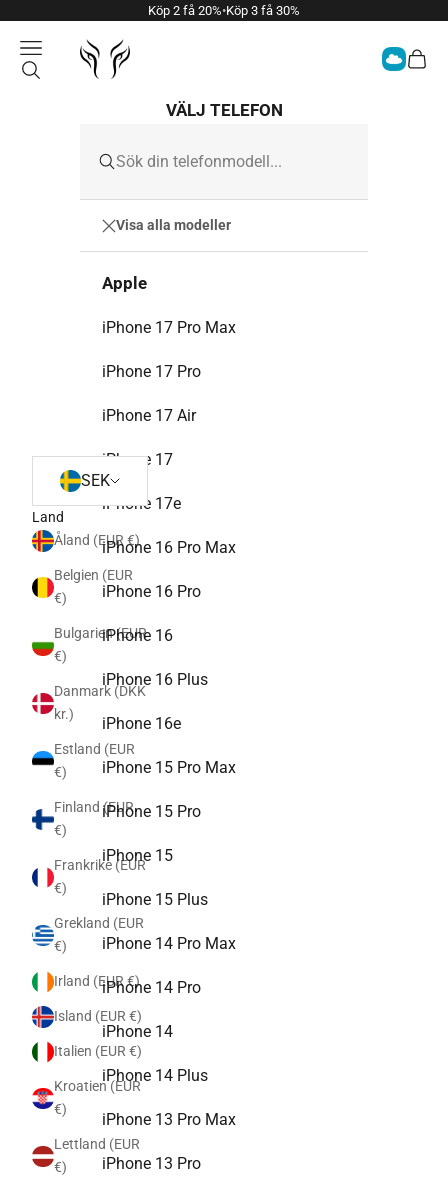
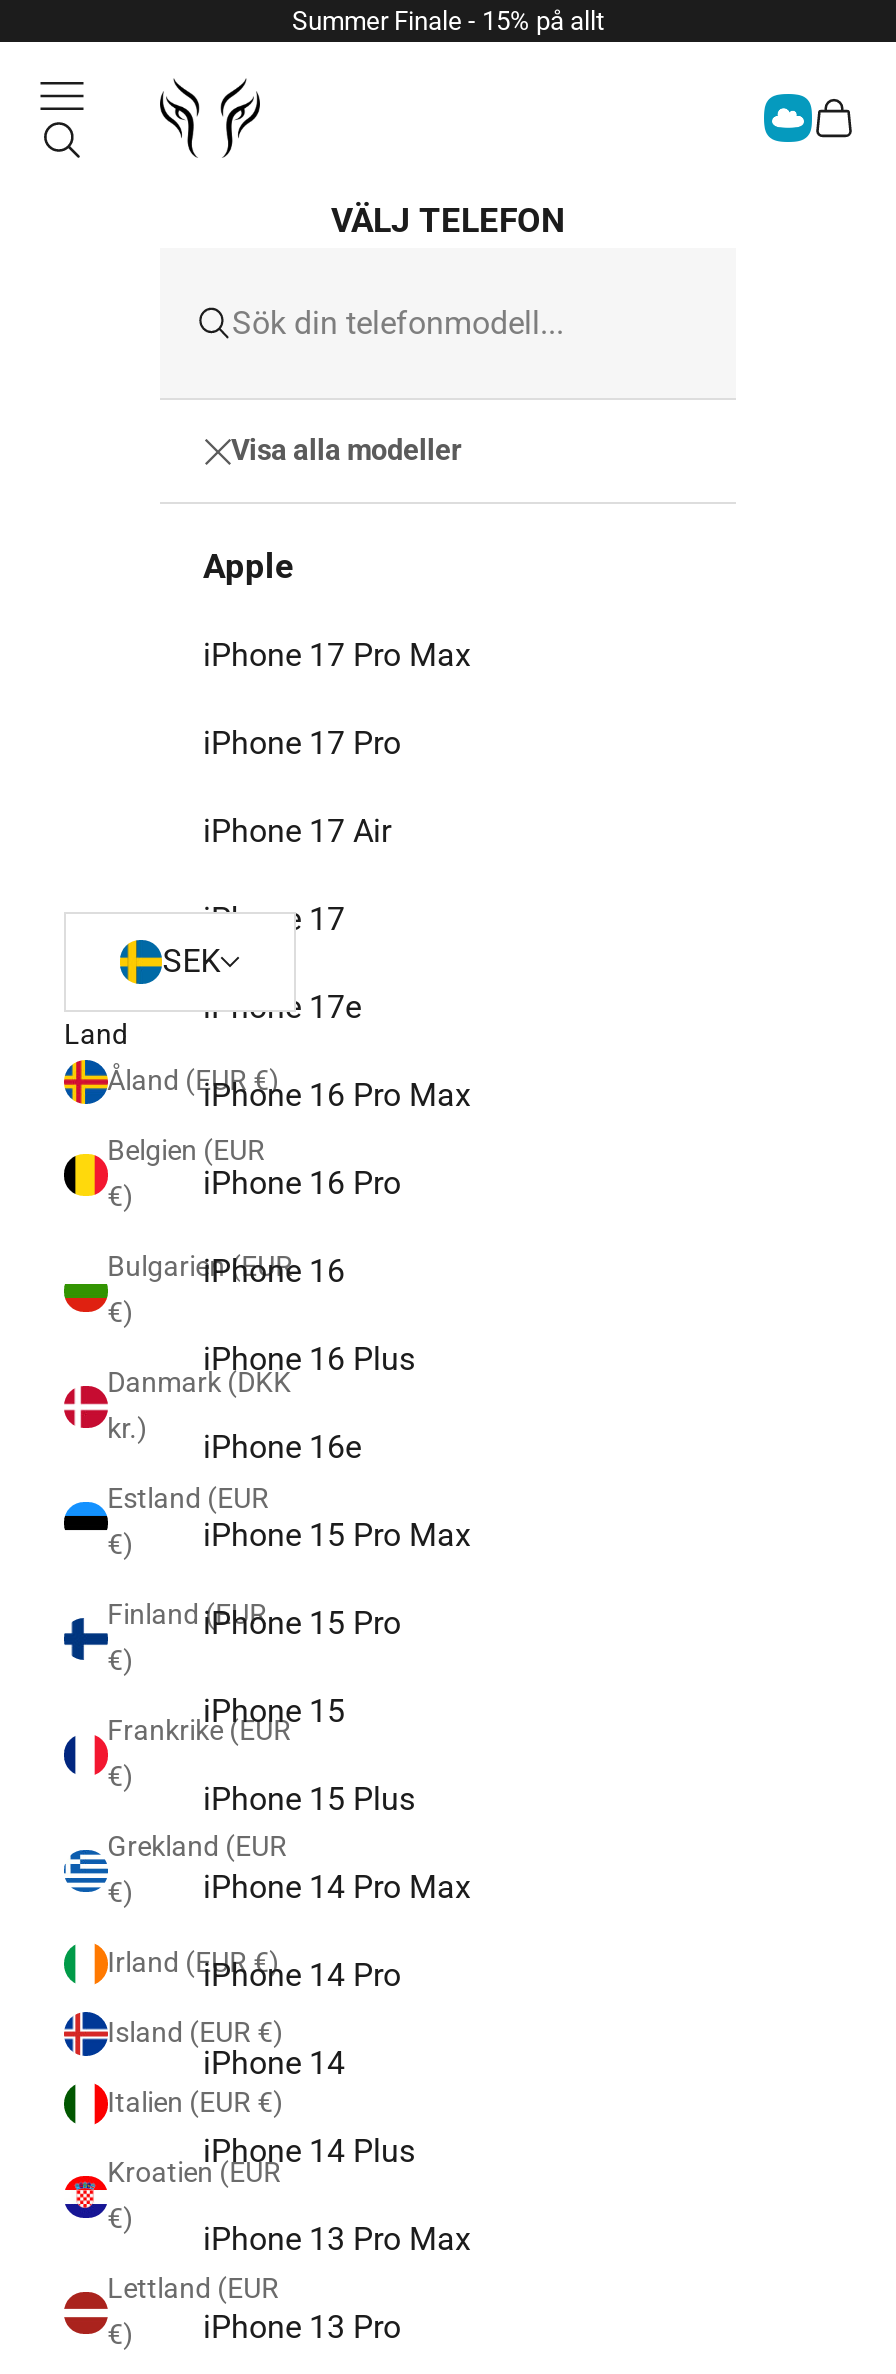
[148,3,300,18] Köp 2 få 20%•Köp 3 få 30% -> [292,6,604,36] Summer Finale - 15% på allt

